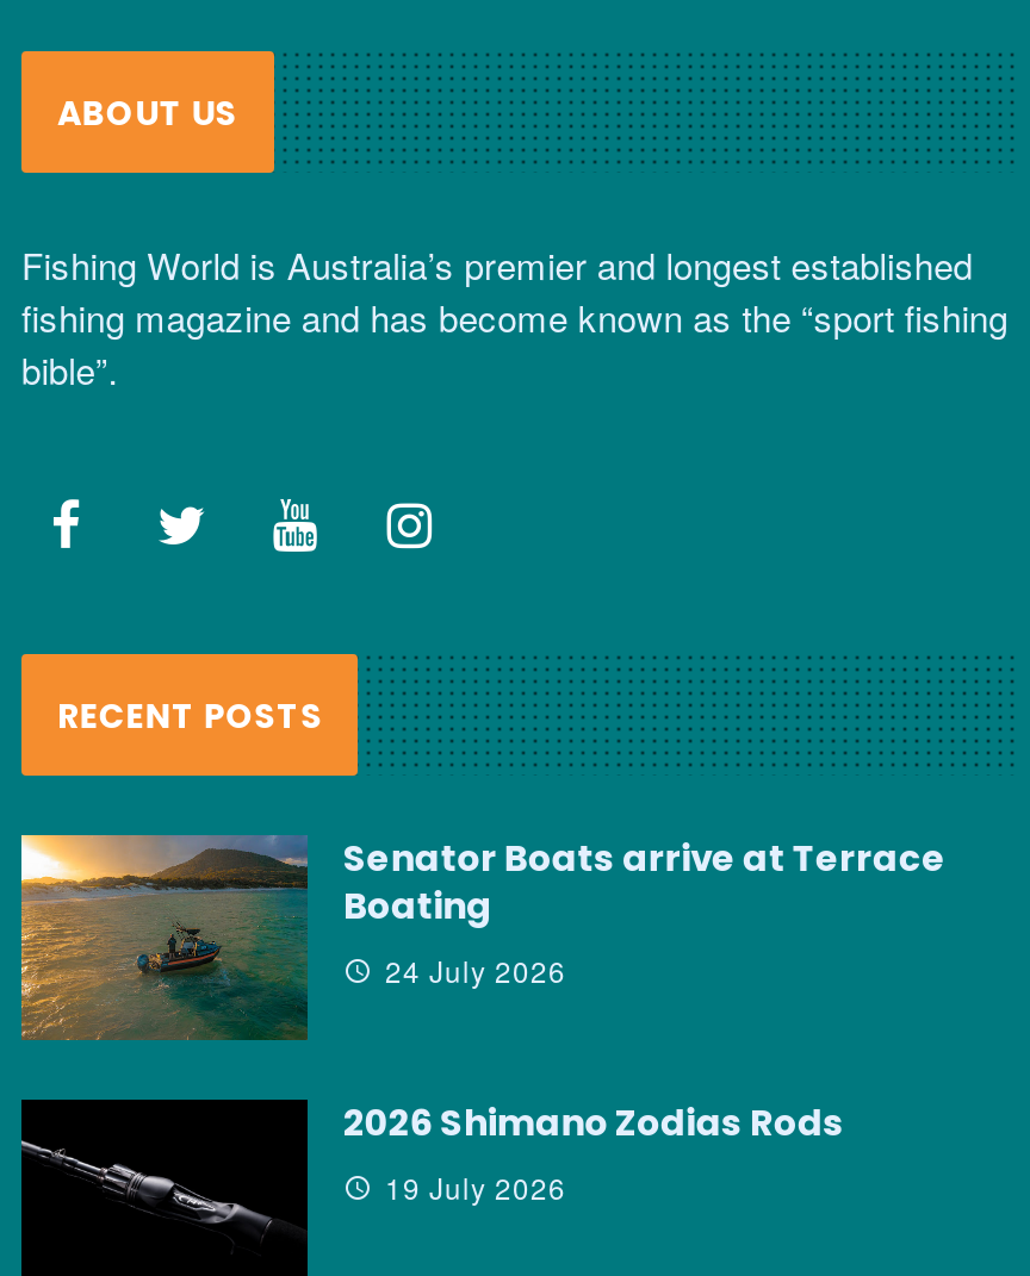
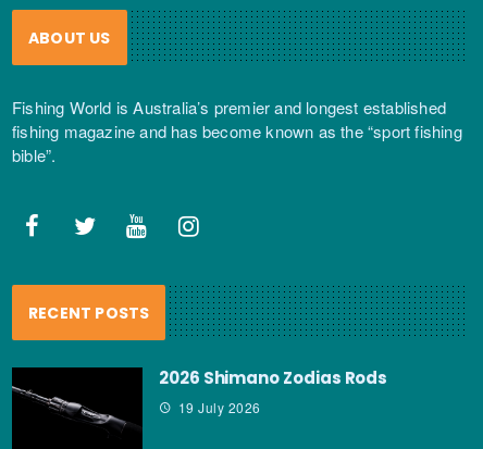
[19,832,946,1040] [image] | Senator Boats arrive at Terrace | Boating | 24 July 2026 -> none

